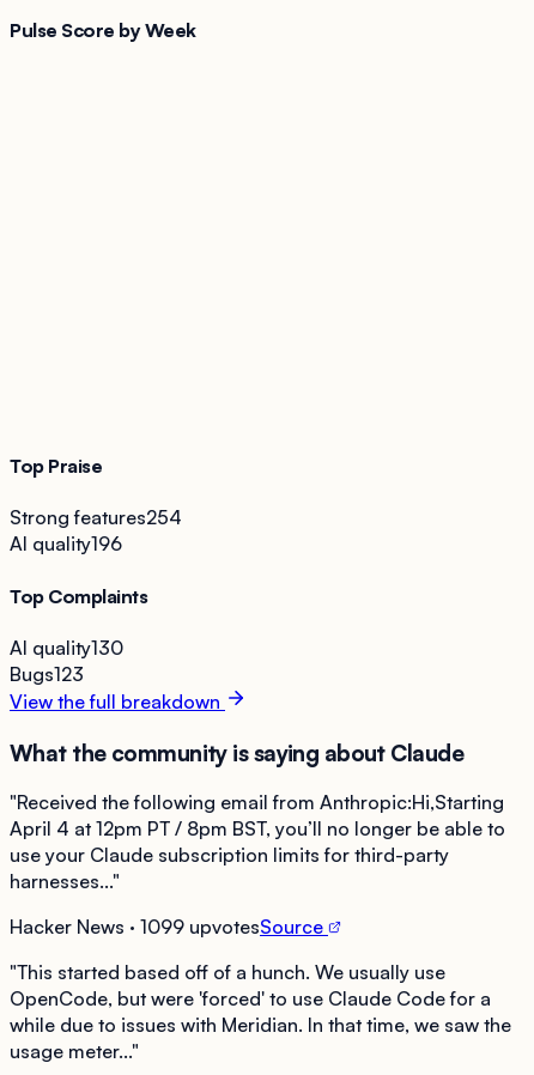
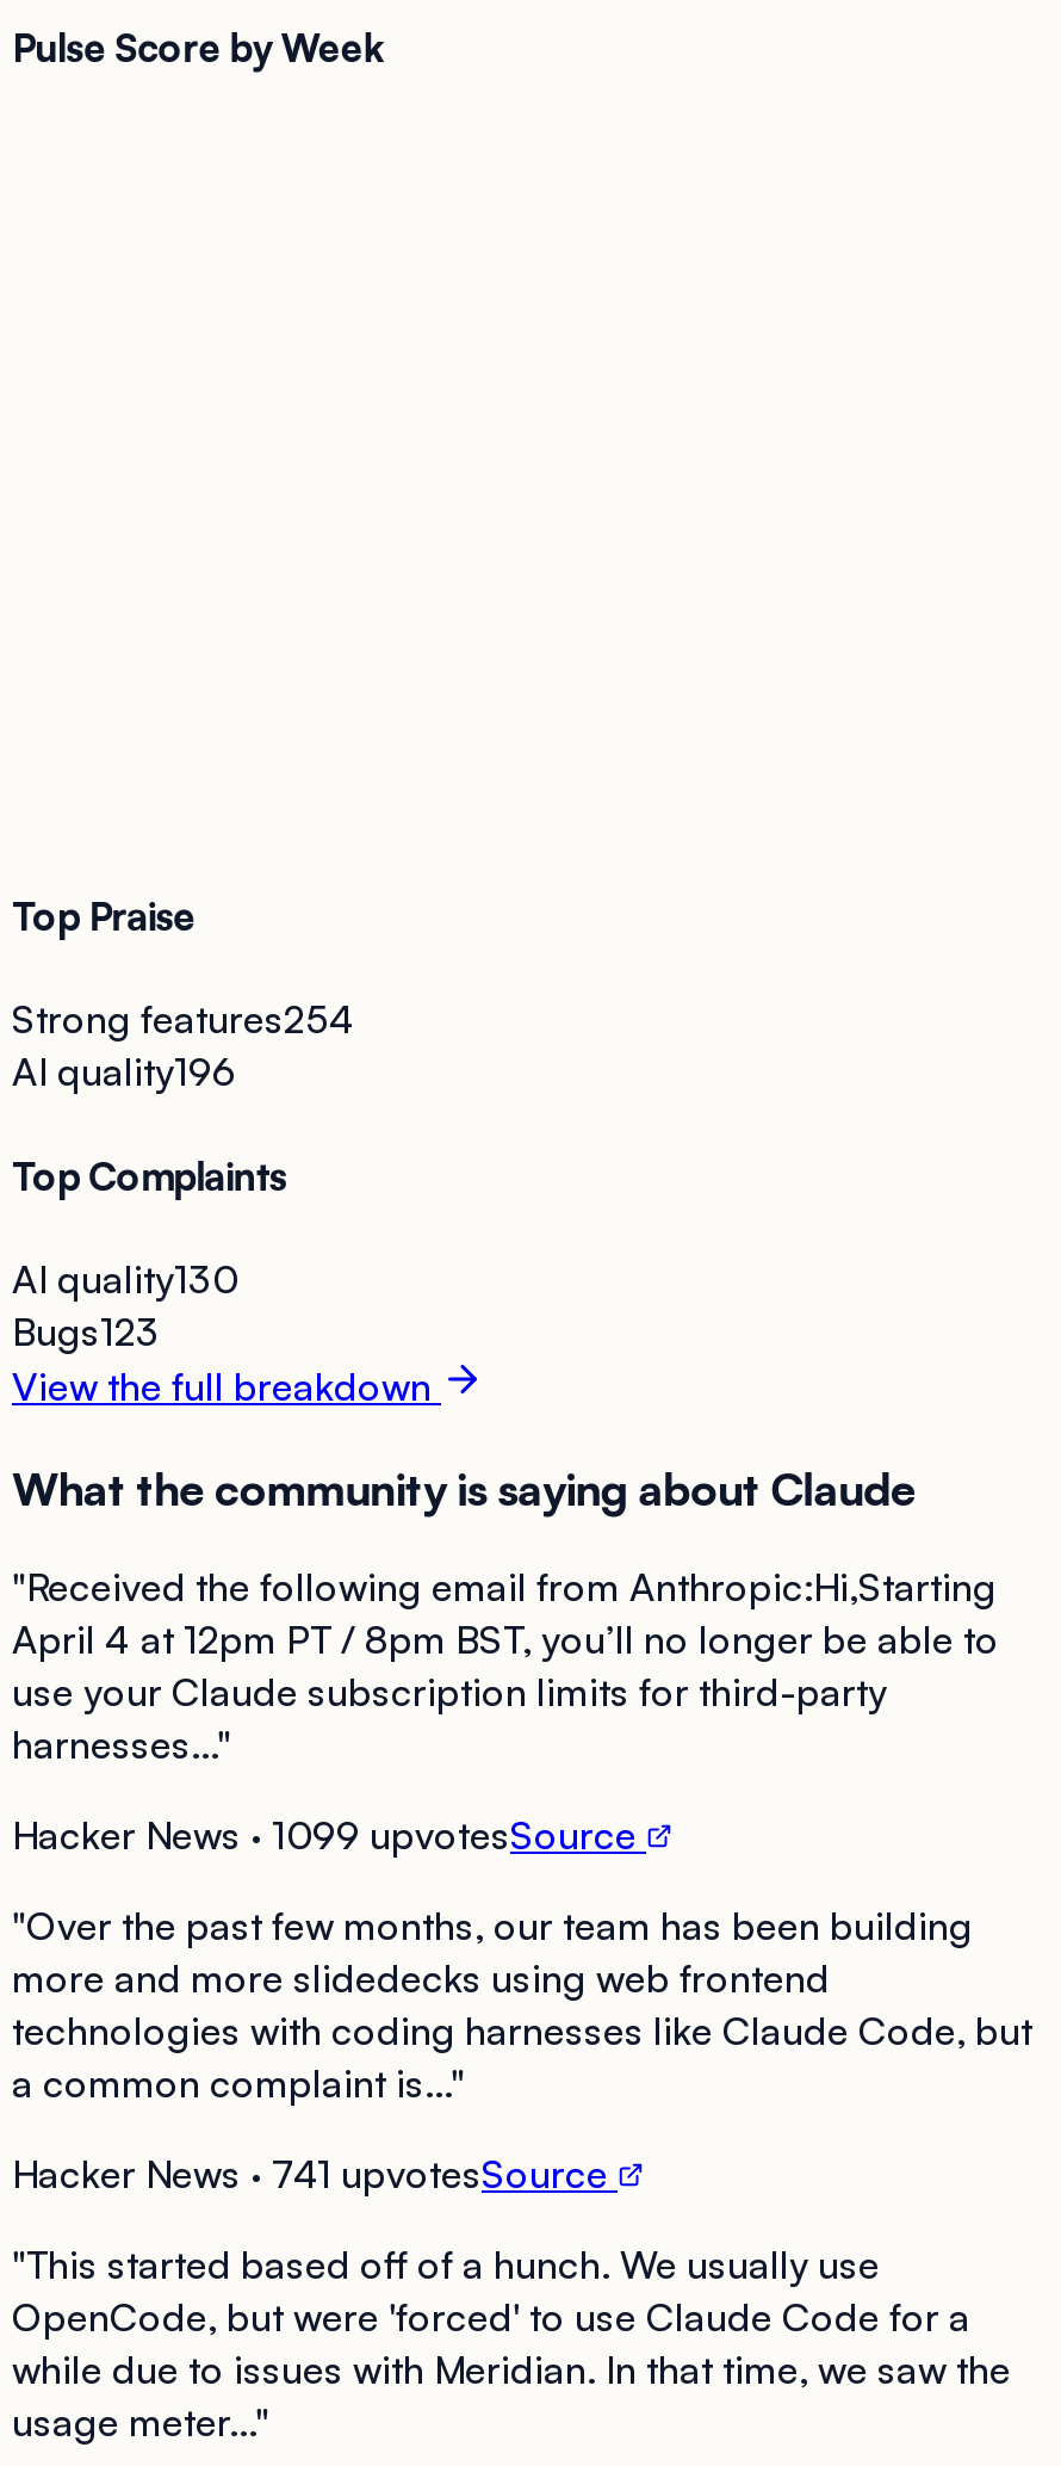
none -> [12,1903,1032,2199] "Over the past few months, our team has been building | more and more slidedecks using web frontend | technologies with coding harnesses like Claude Code, but | a common complaint is..." | Hacker News · 741 upvotesSource

